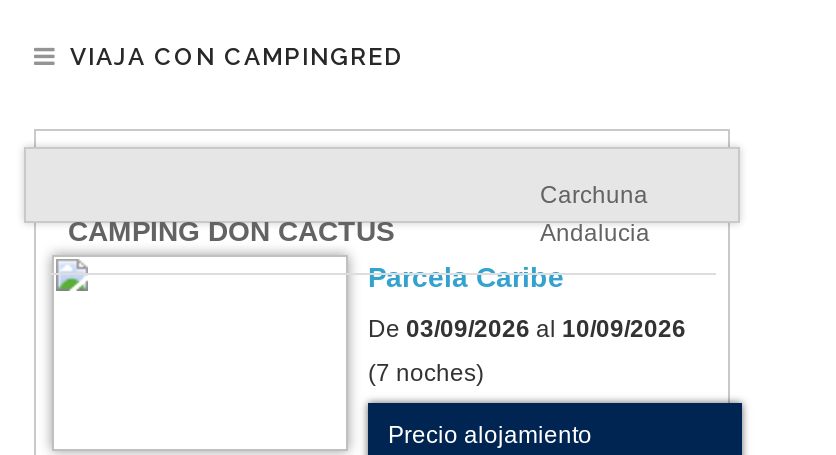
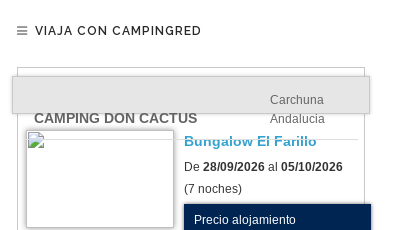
[368,262,564,294] Parcela Caribe -> [184,133,317,149] Bungalow El Farillo
[368,316,686,344] De 03/09/2026 al 10/09/2026 -> [184,160,343,174] De 28/09/2026 al 05/10/2026

